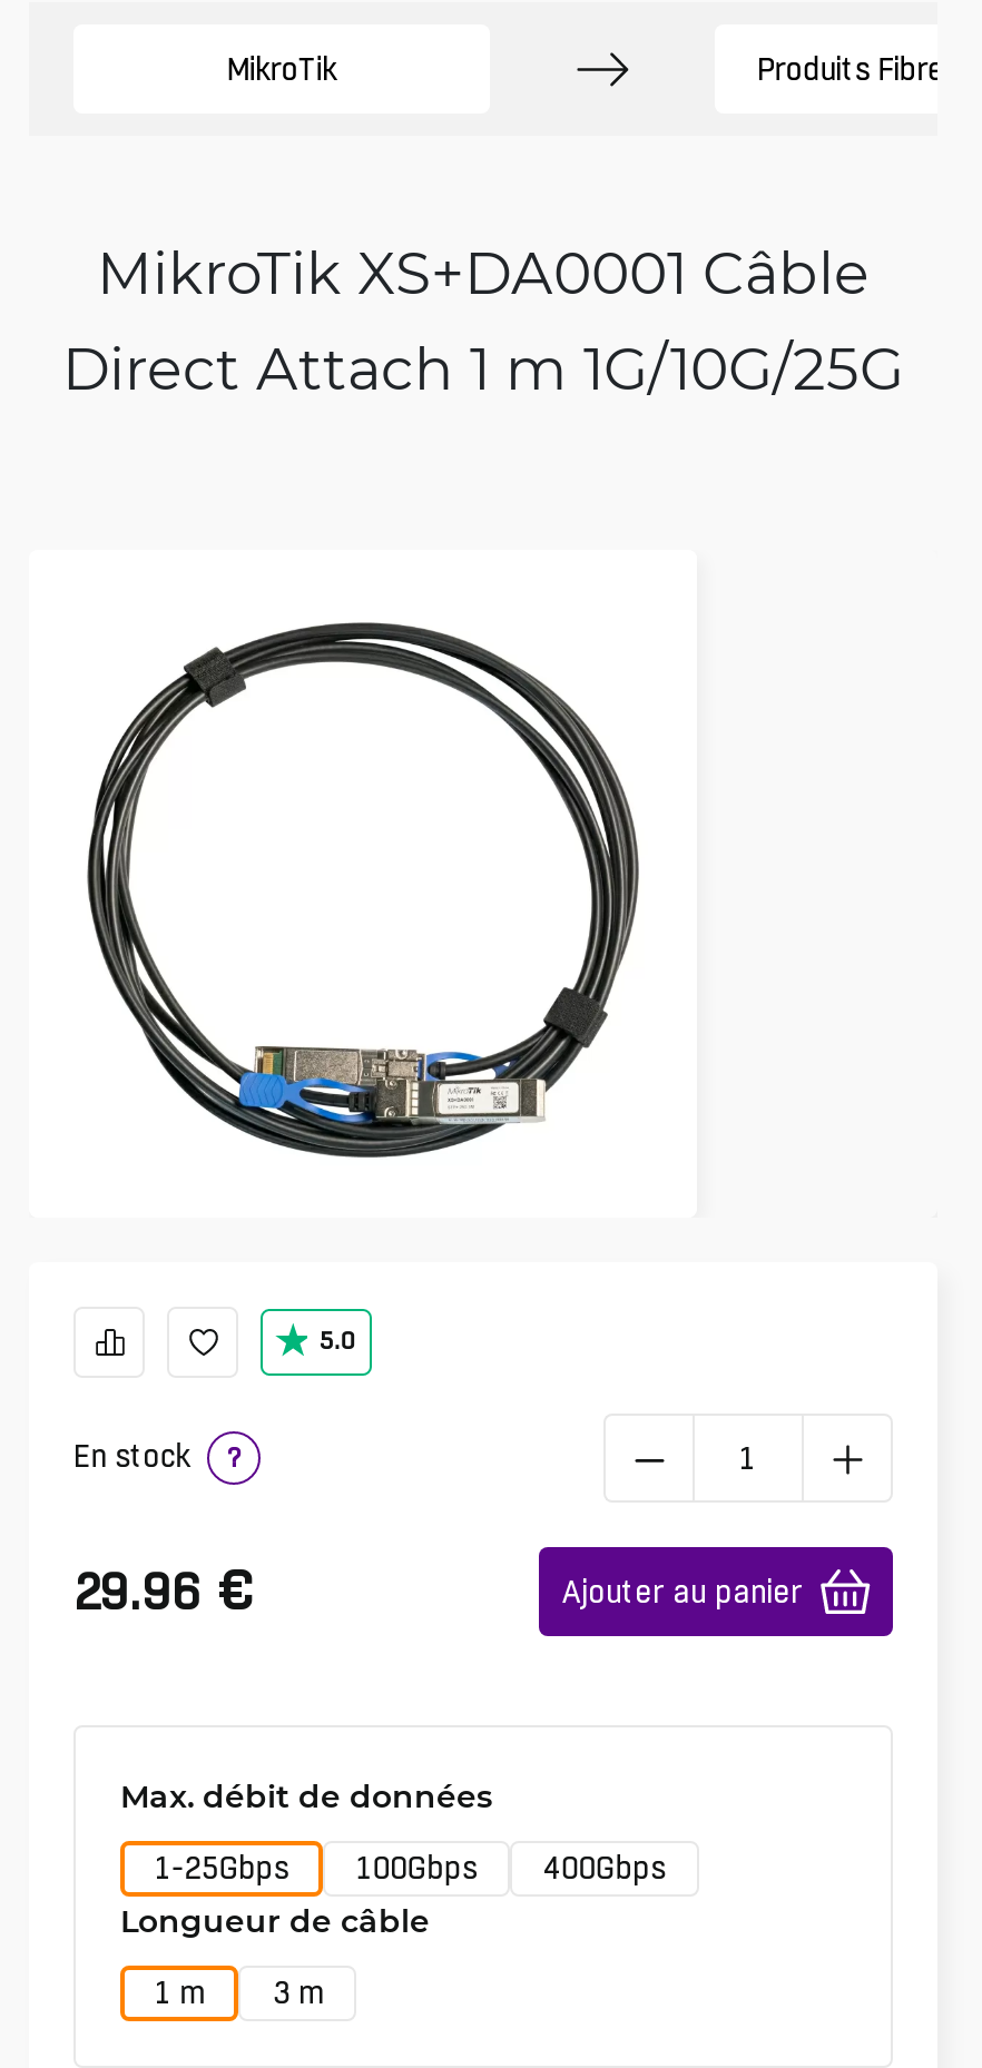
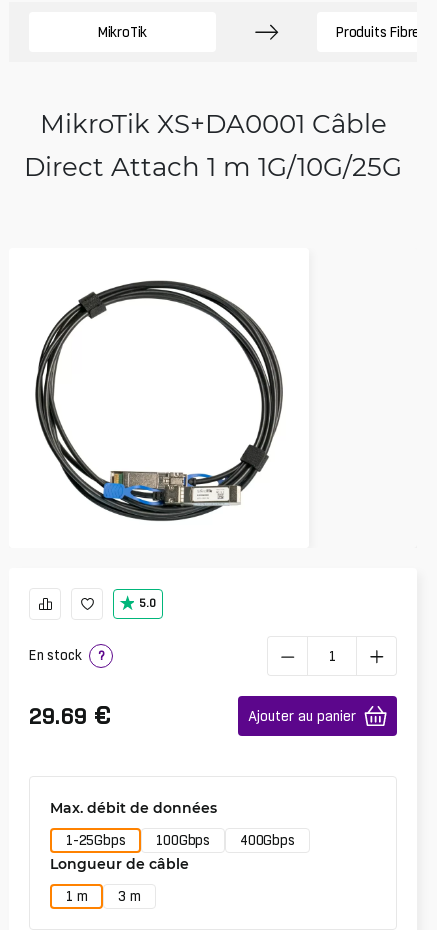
[73,1559,255,1622] 29.96 € -> [29,701,110,729] 29.69 €

